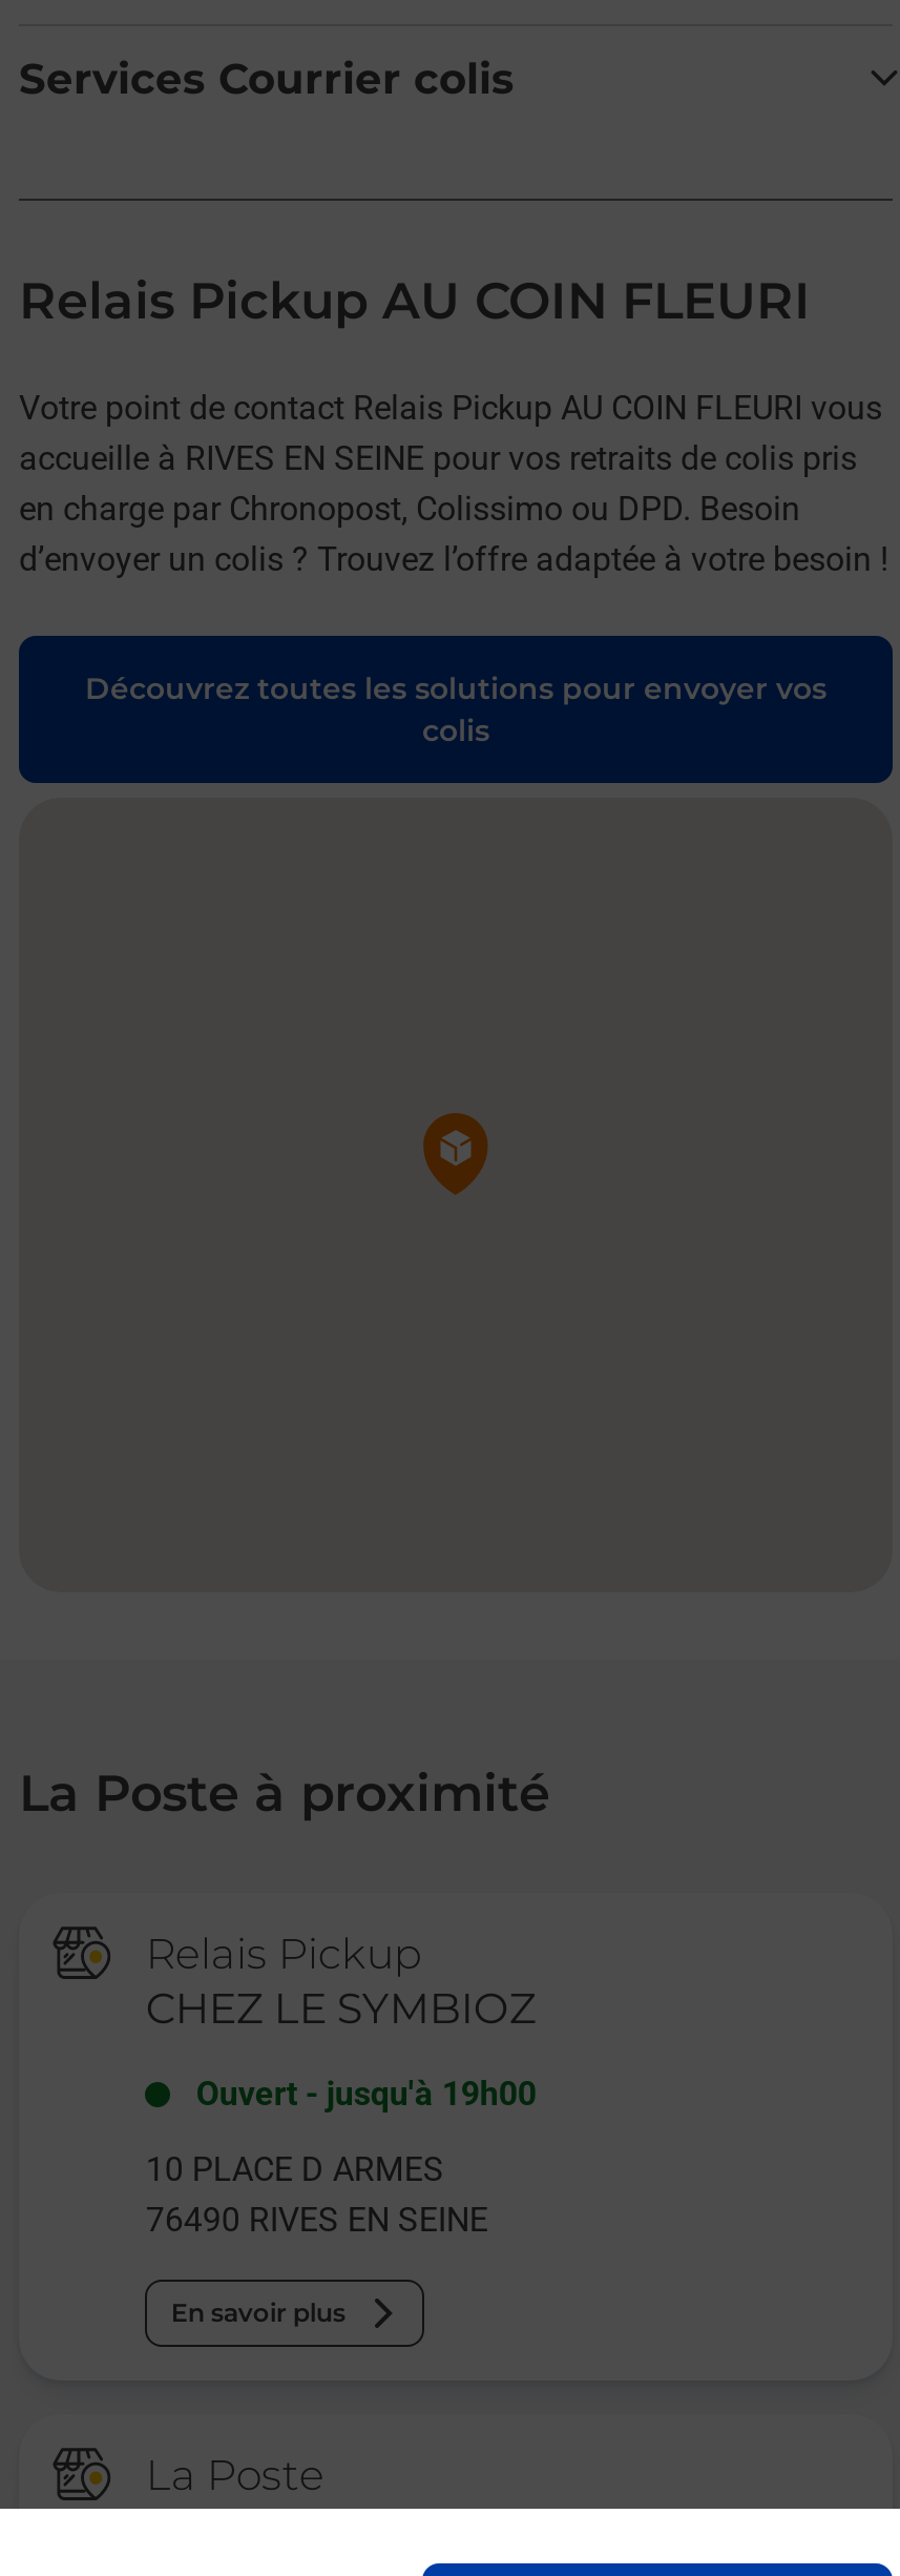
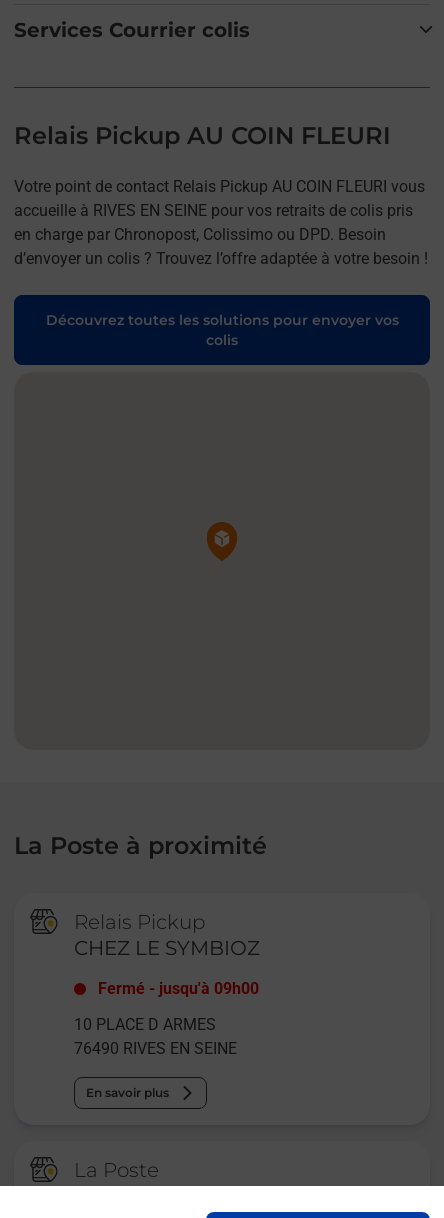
[196,2074,536,2114] Ouvert - jusqu'à 19h00 -> [98,979,259,998] Fermé - jusqu'à 09h00

